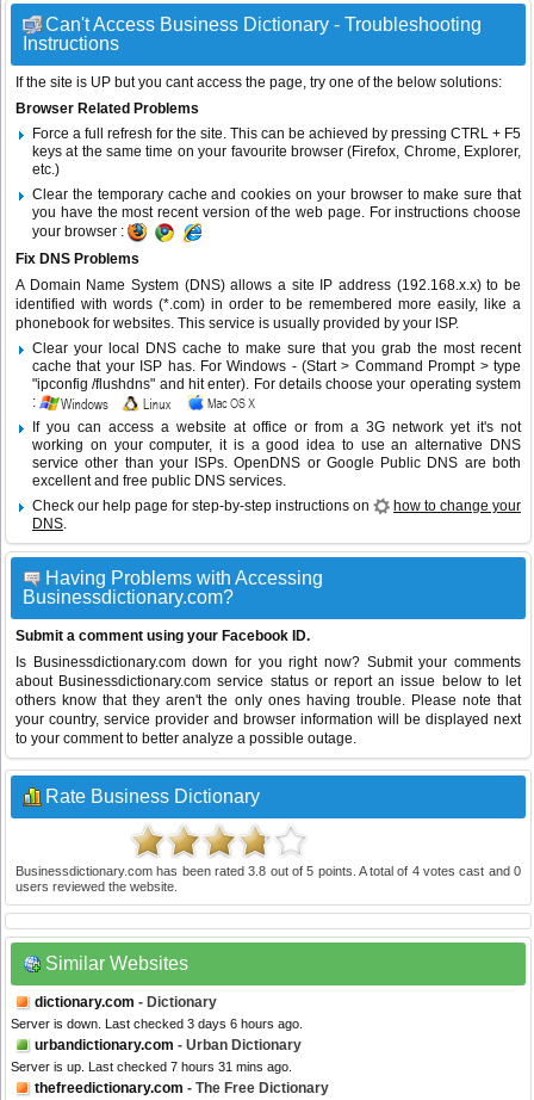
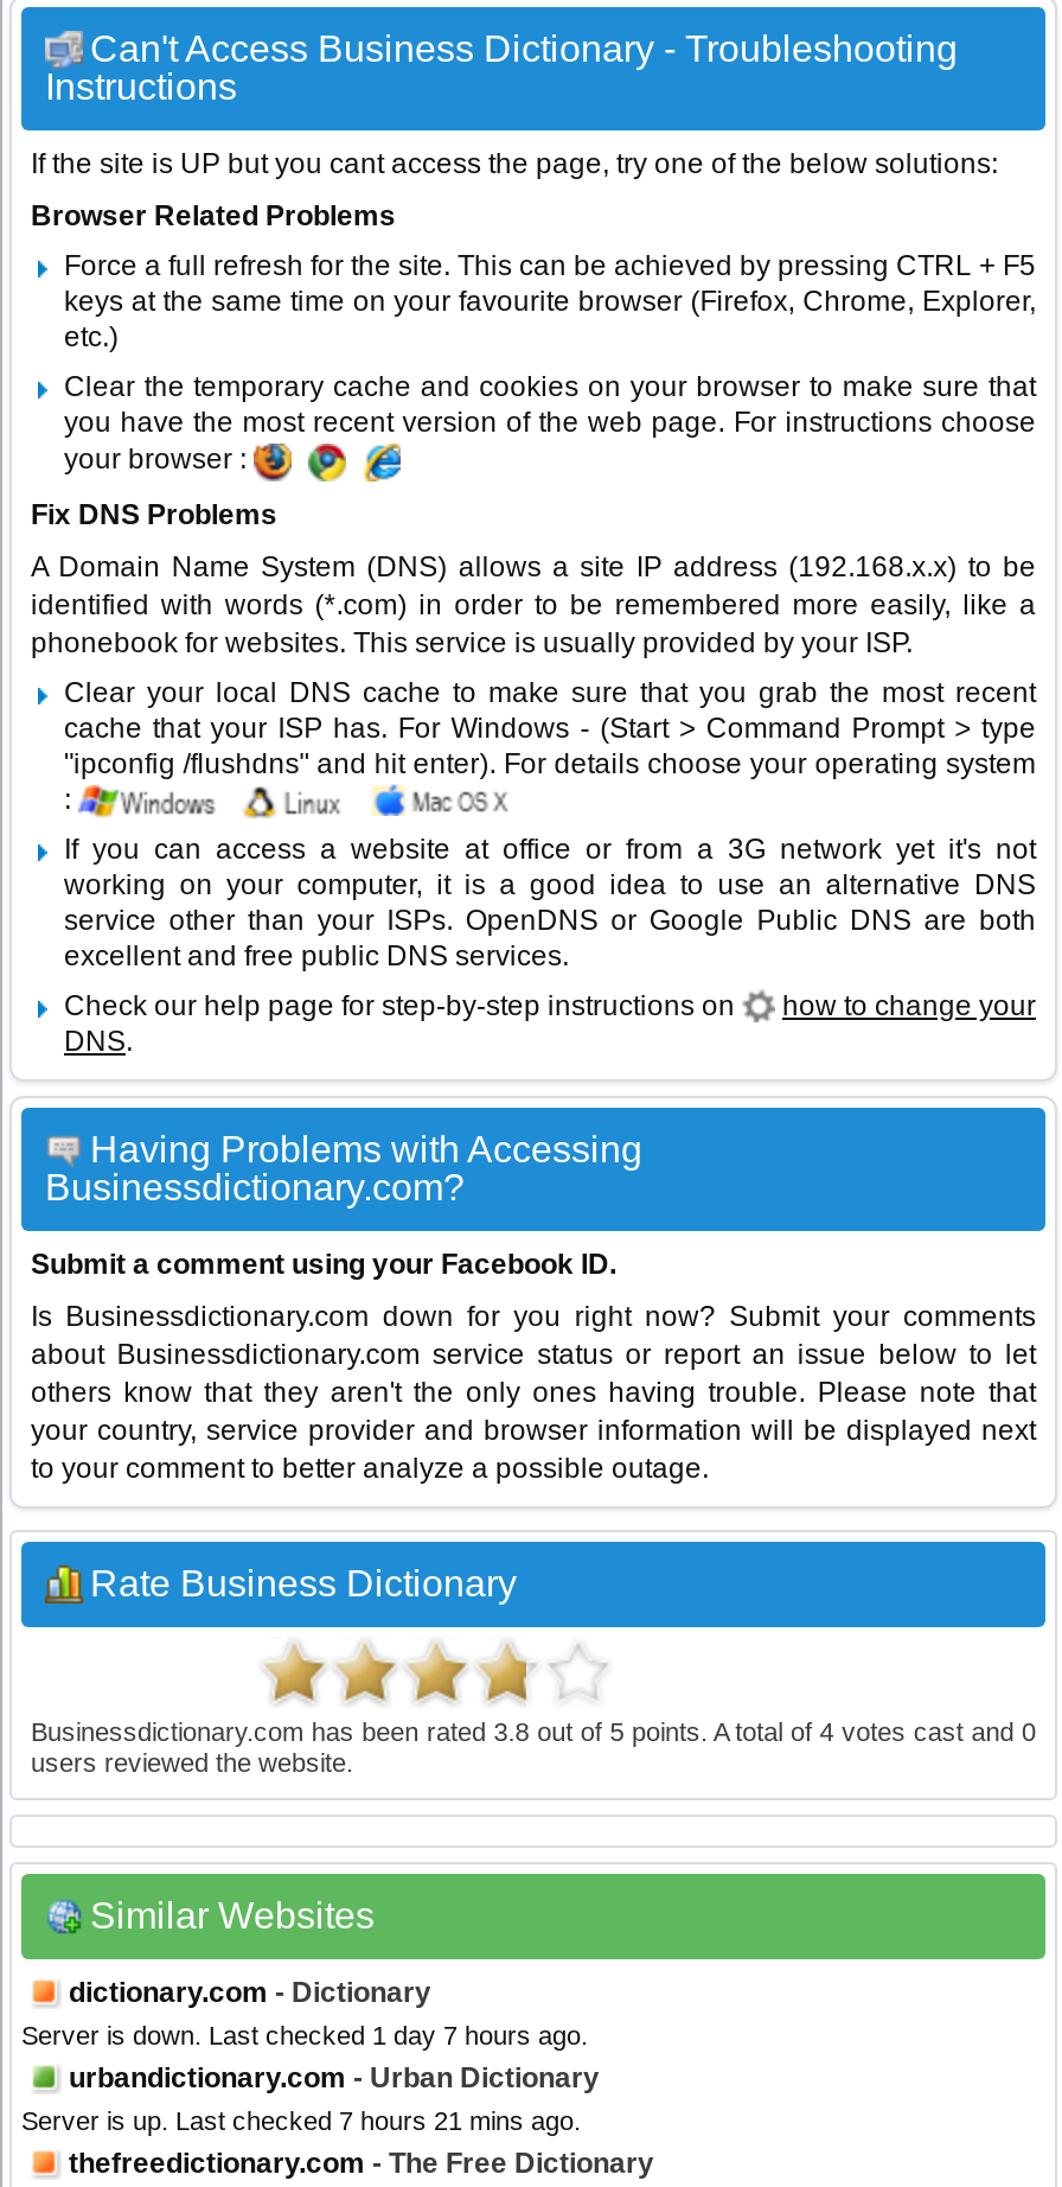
[11,1016,303,1031] Server is down. Last checked 3 days 6 hours ago. -> [21,2021,588,2049] Server is down. Last checked 1 day 7 hours ago.
[11,1059,292,1074] Server is up. Last checked 7 hours 31 mins ago. -> [21,2106,581,2135] Server is up. Last checked 7 hours 21 mins ago.

